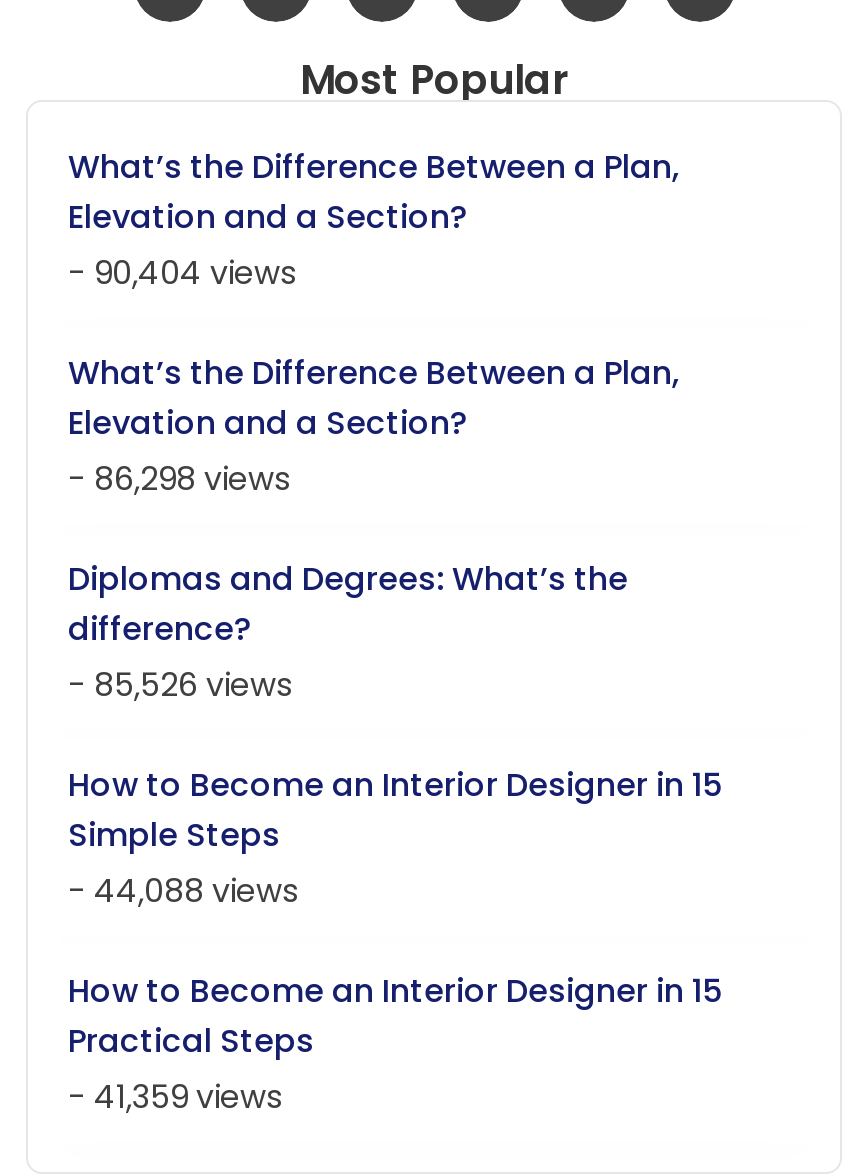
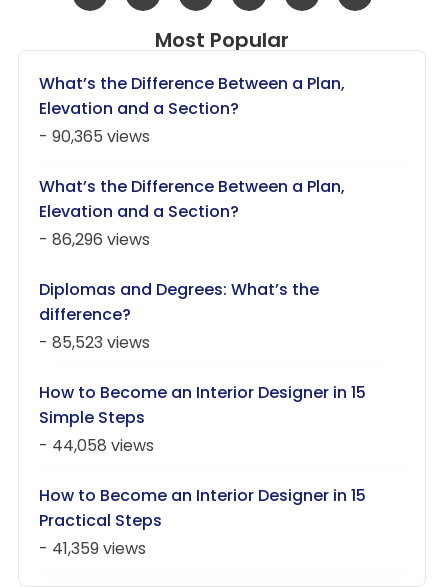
[68,250,296,296] - 90,404 views -> [39,125,150,148] - 90,365 views
[68,456,290,502] - 86,298 views -> [39,228,150,251] - 86,296 views
[68,662,292,708] - 85,526 views -> [39,331,150,354] - 85,523 views
[68,868,298,914] - 44,088 views -> [39,434,154,457] - 44,058 views

